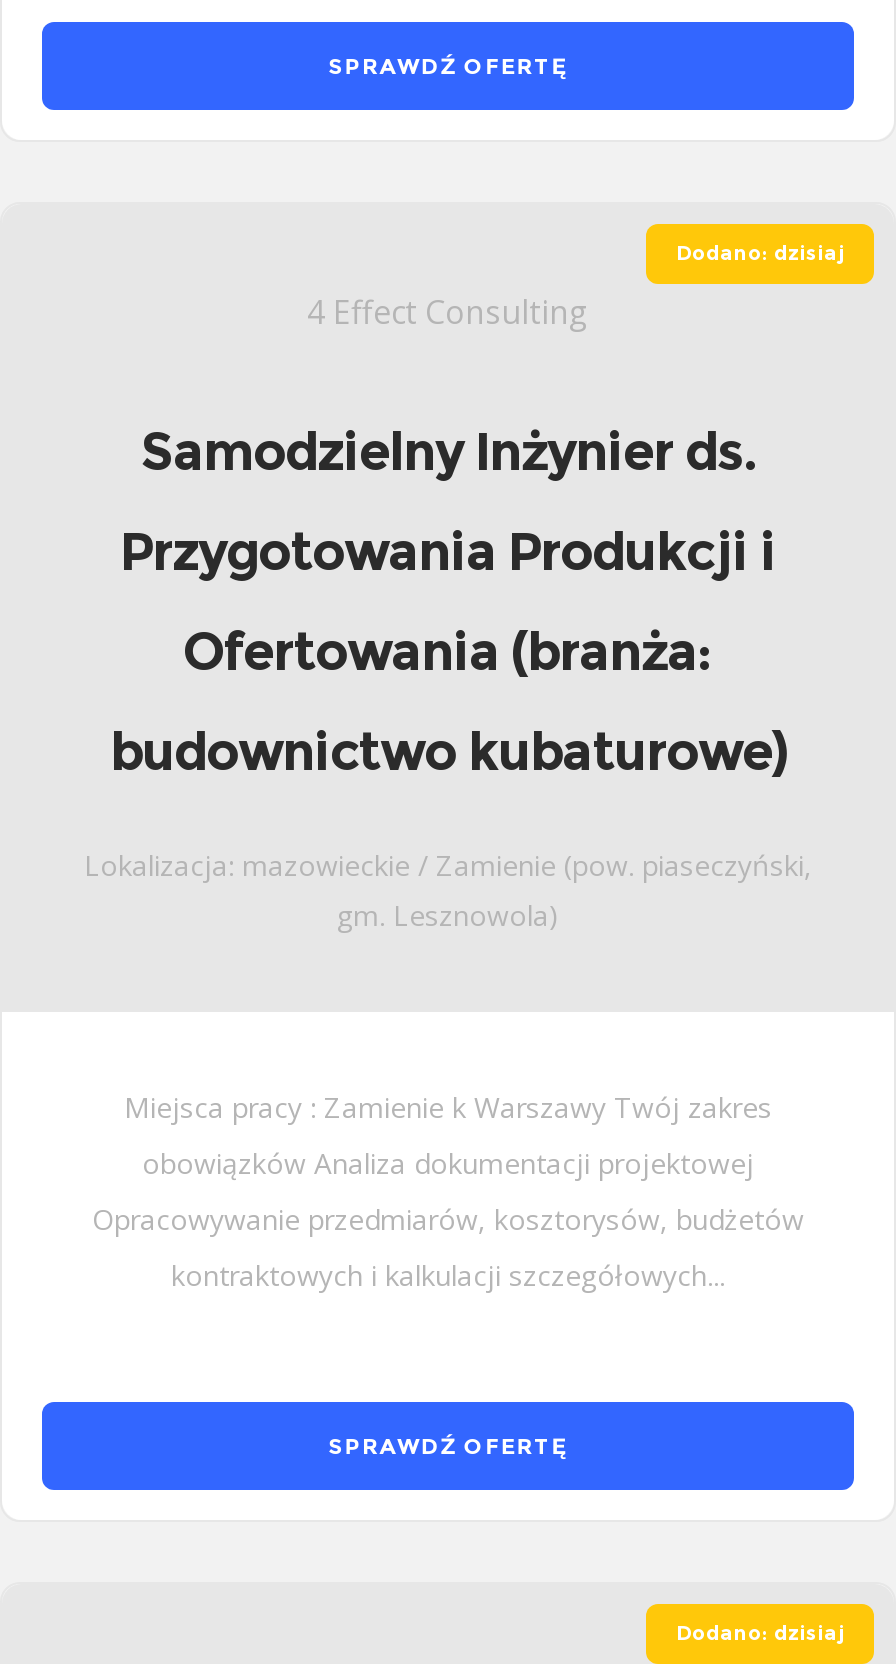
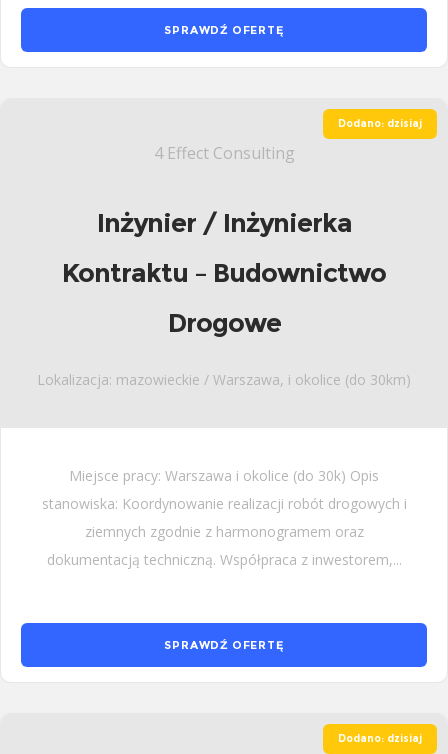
[84,420,812,934] Samodzielny Inżynier ds. | Przygotowania Produkcji i | Ofertowania (branża: | budownictwo kubaturowe) | Lokalizacja: mazowieckie / Zamienie (pow. piaseczyński, | gm. Lesznowola) -> [37,207,411,389] Inżynier / Inżynierka | Kontraktu – Budownictwo | Drogowe | Lokalizacja: mazowieckie / Warszawa, i okolice (do 30km)
[92,1088,804,1294] Miejsca pracy : Zamienie k Warszawy Twój zakres | obowiązków Analiza dokumentacji projektowej | Opracowywanie przedmiarów, kosztorysów, budżetów | kontraktowych i kalkulacji szczegółowych... -> [41,466,406,569] Miejsce pracy: Warszawa i okolice (do 30k) Opis | stanowiska: Koordynowanie realizacji robót drogowych i | ziemnych zgodnie z harmonogramem oraz | dokumentacją techniczną. Współpraca z inwestorem,...

